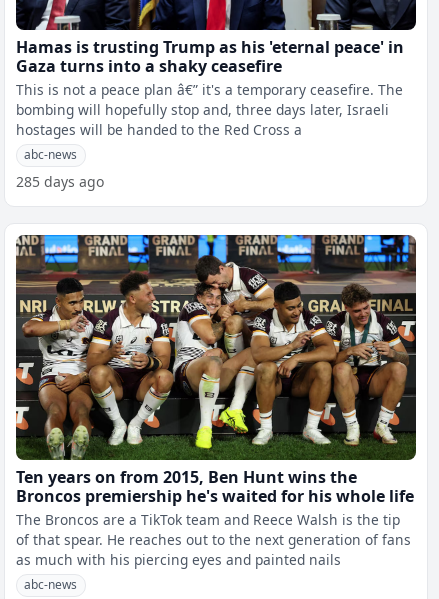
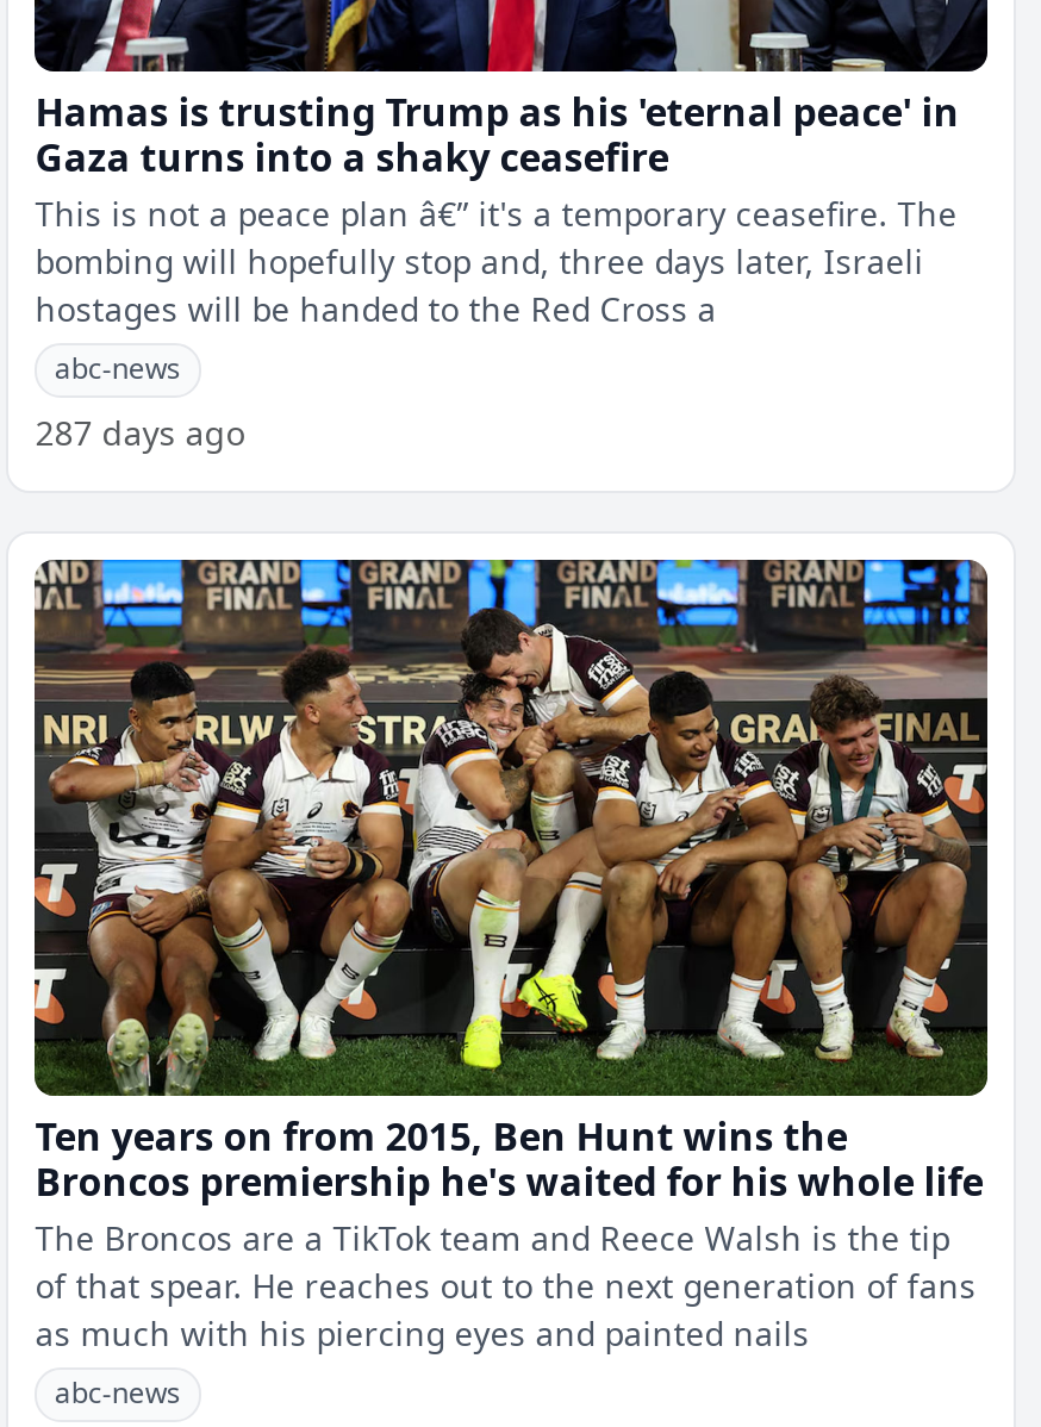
[16,172,104,191] 285 days ago -> [35,409,245,454] 287 days ago

